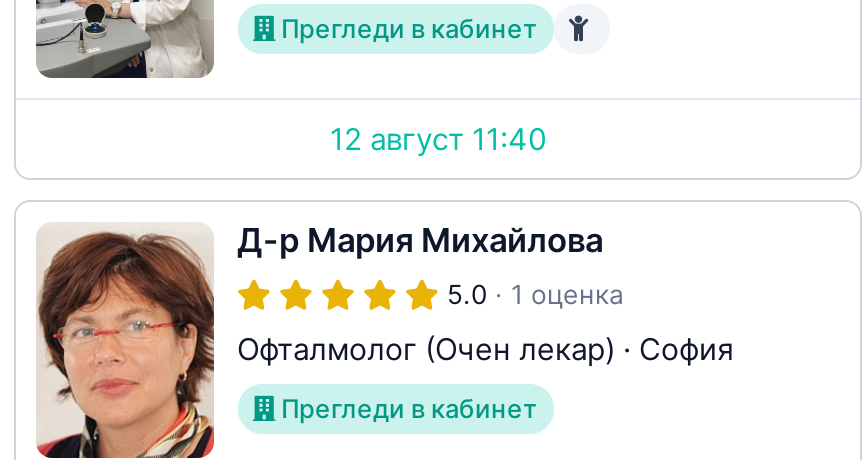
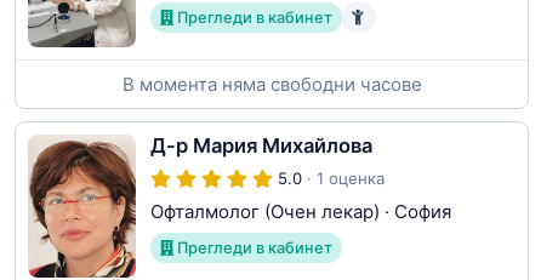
[330,120,546,158] 12 август 11:40 -> [122,73,422,96] В момента няма свободни часове

